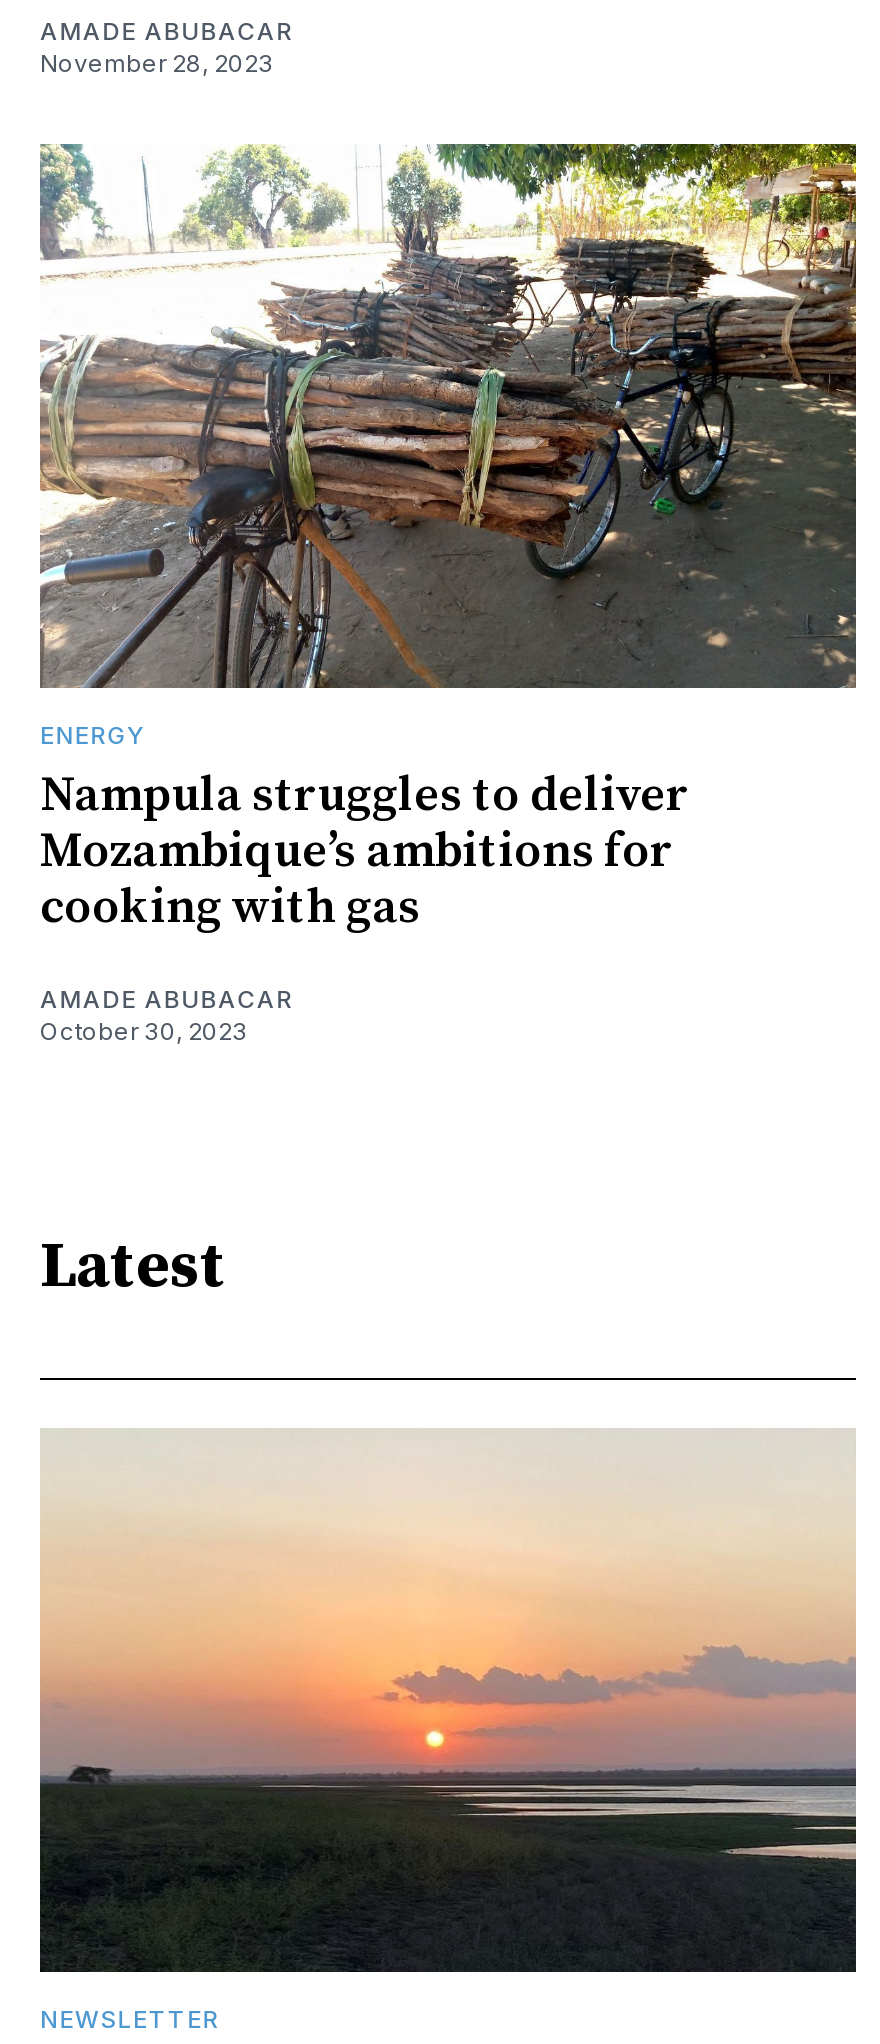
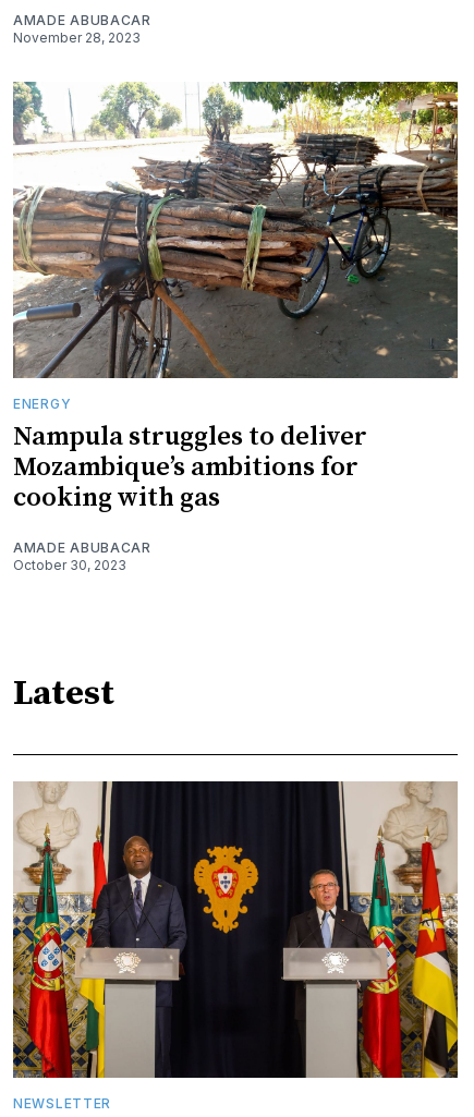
[38,1428,858,1974] [image] -> [12,780,459,1079] [image]

